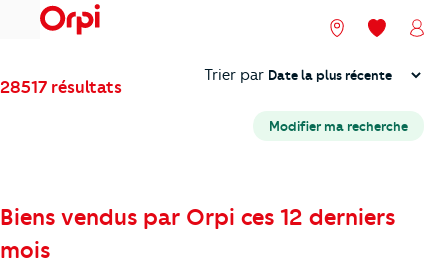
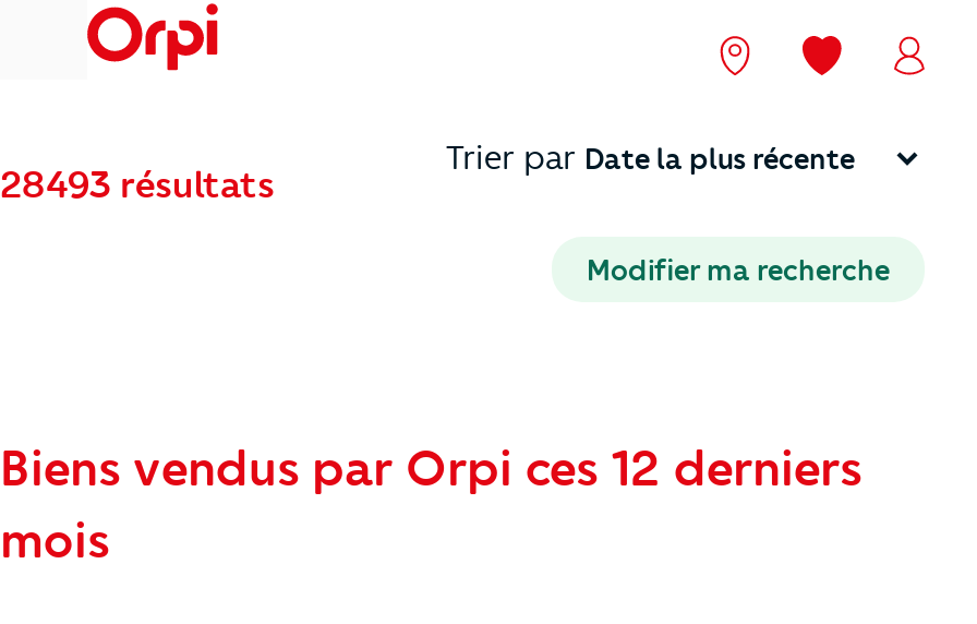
[0,77,122,97] 28517 résultats -> [0,163,275,206] 28493 résultats

